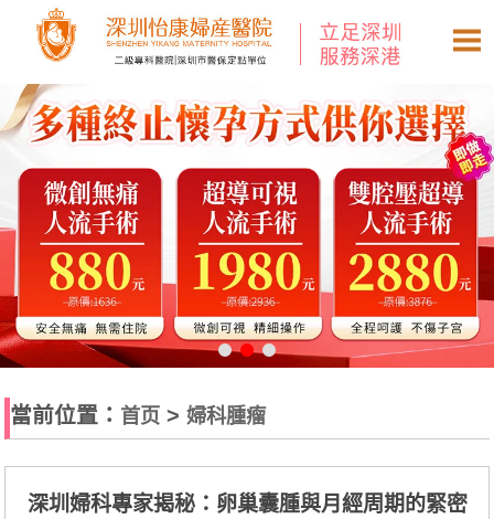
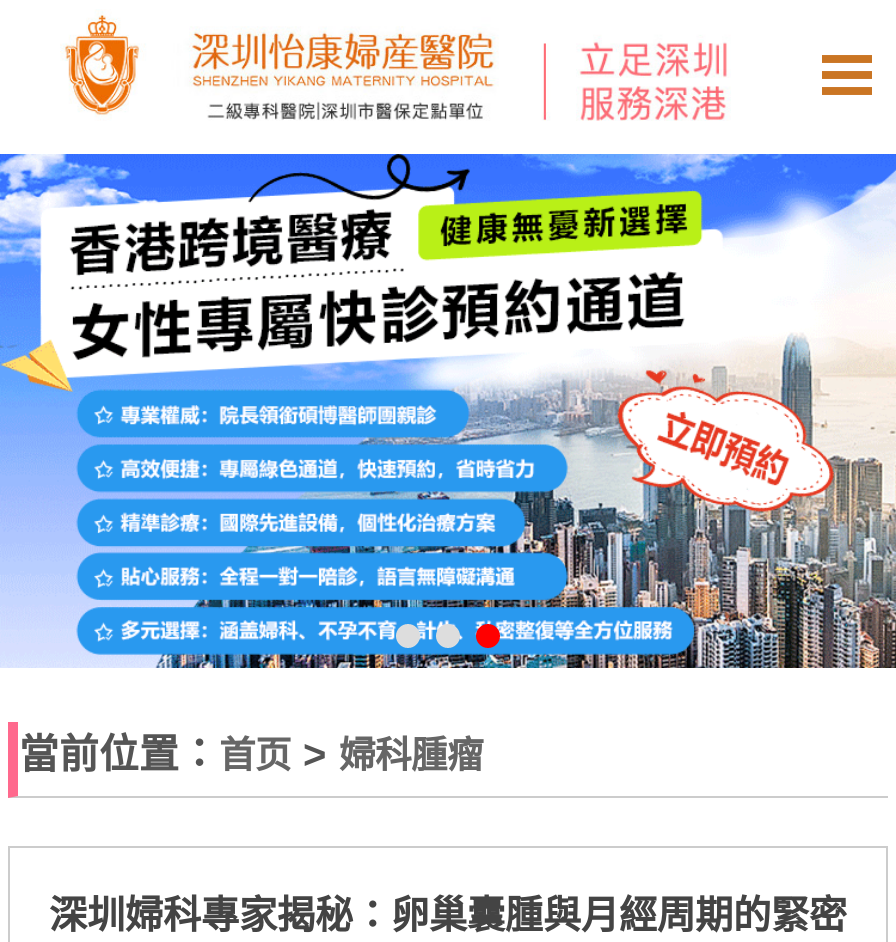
[3,83,491,369] [image] -> [6,152,890,670] [image]

